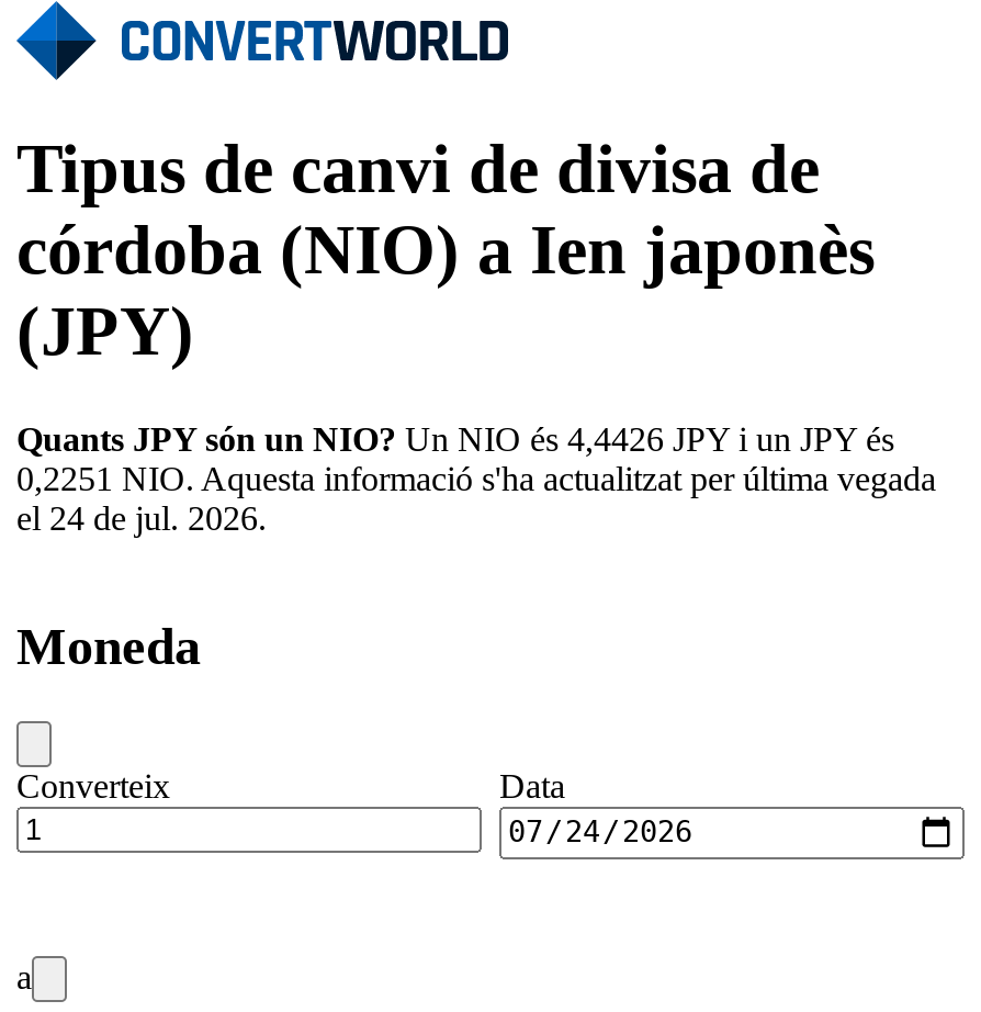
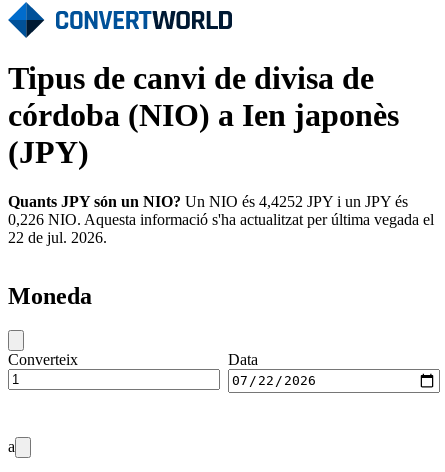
[16,420,936,537] Quants JPY són un NIO? Un NIO és 4,4426 JPY i un JPY és | 0,2251 NIO. Aquesta informació s'ha actualitzat per última vegada | el 24 de jul. 2026. -> [8,193,434,246] Quants JPY són un NIO? Un NIO és 4,4252 JPY i un JPY és | 0,226 NIO. Aquesta informació s'ha actualitzat per última vegada el | 22 de jul. 2026.

